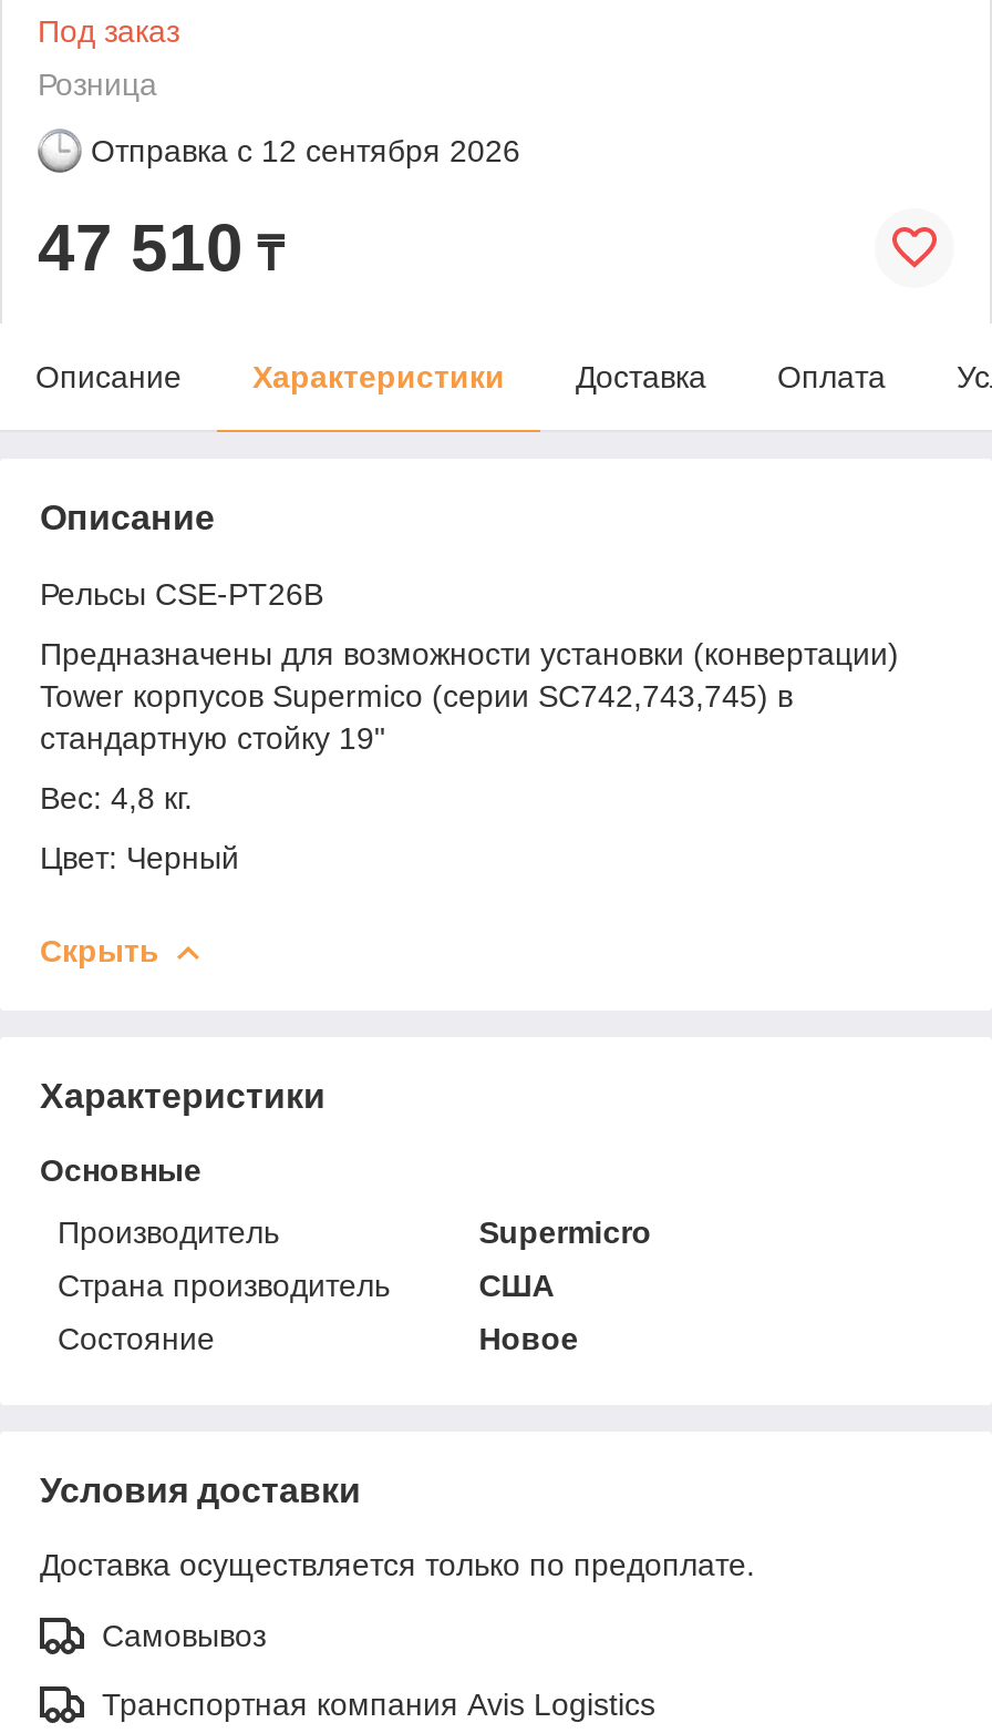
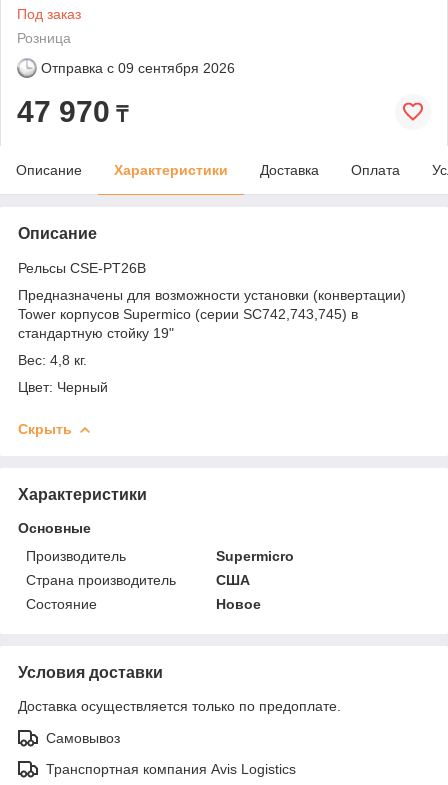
[91,133,520,168] Отправка с 12 сентября 2026 -> [41,60,235,76] Отправка с 09 сентября 2026
[38,210,283,283] 47 510 ₸ -> [17,95,128,128] 47 970 ₸

